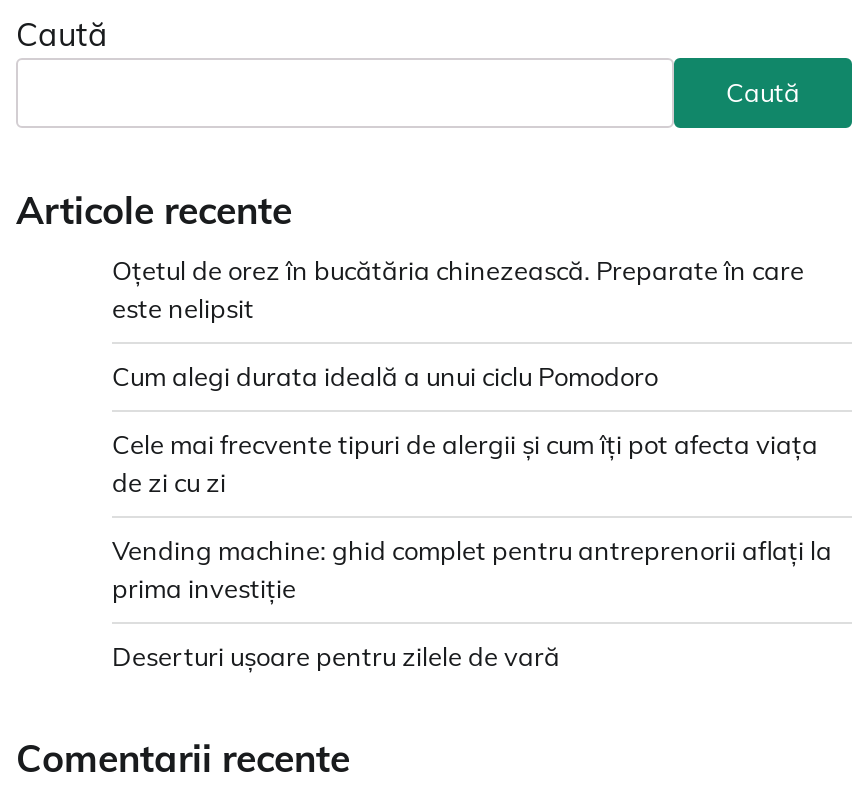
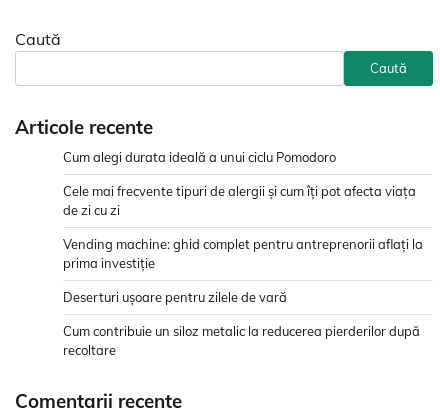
[112,254,804,324] Oțetul de orez în bucătăria chinezească. Preparate în care | este nelipsit -> none
moved [112,360,832,672] -> [63,149,423,305]: Cum alegi durata ideală a unui ciclu Pomodoro | Cele mai frecvente tipuri de alergii și cum îți pot afecta viața | de zi cu zi | Vending machine: ghid complet pentru antreprenorii aflați la | prima investiție | Deserturi ușoare pentru zilele de vară
none -> [63,323,420,358] Cum contribuie un siloz metalic la reducerea pierderilor după | recoltare

